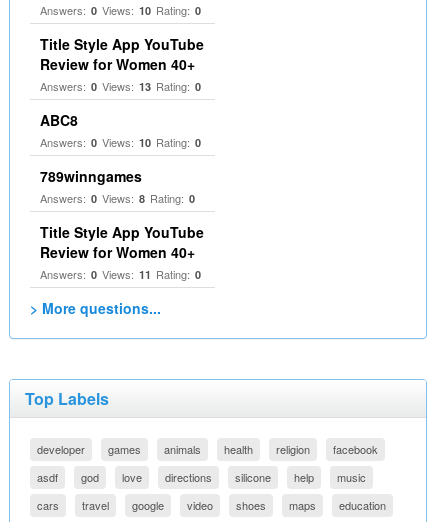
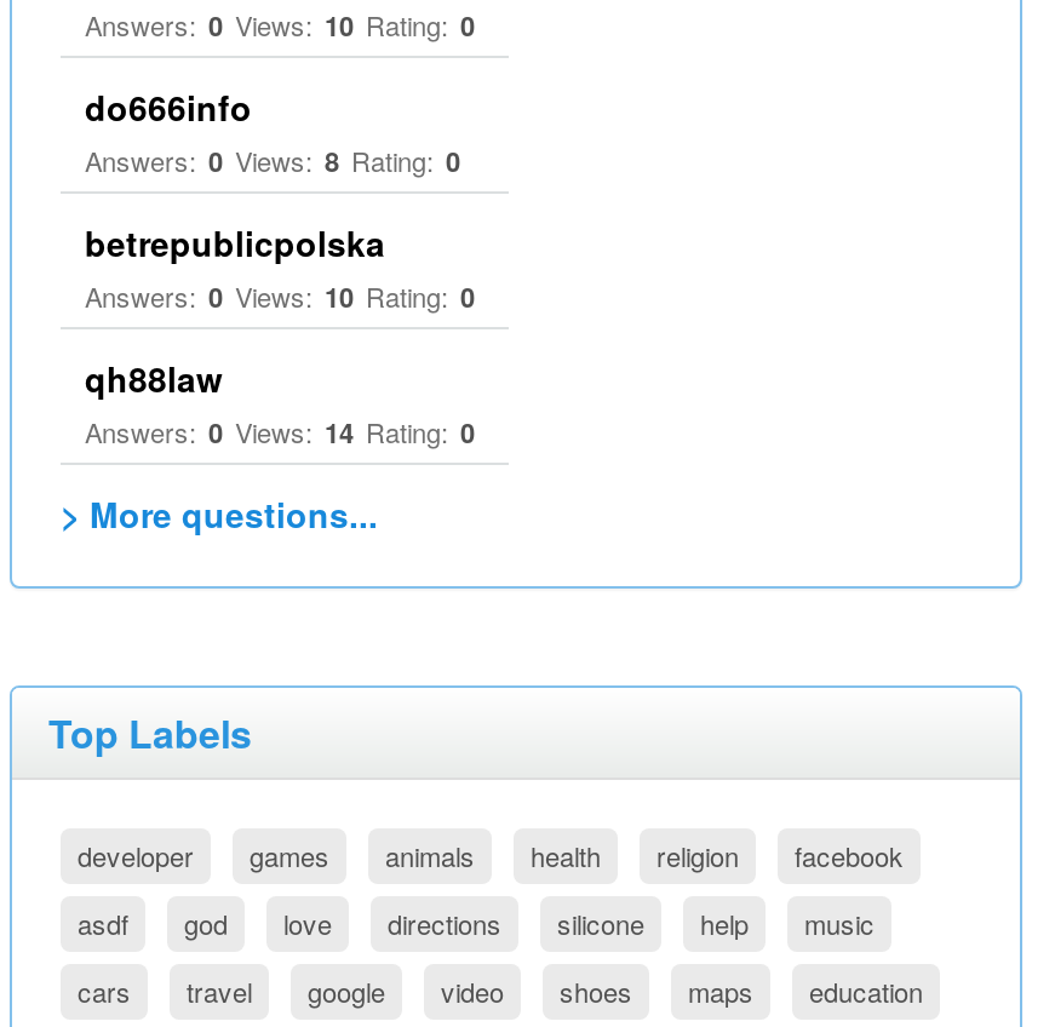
[40,34,204,94] Title Style App YouTube | Review for Women 40+ | Answers: 0 Views: 13 Rating: 0 -> [85,82,252,131] do666info
[40,110,78,130] ABC8 -> [85,218,385,266] betrepublicpolska
[40,166,204,282] 789winngames | Title Style App YouTube | Review for Women 40+ | Answers: 0 Views: 11 Rating: 0 -> [85,354,475,451] qh88law | Answers: 0 Views: 14 Rating: 0
moved [40,190,195,206] -> [85,140,460,179]: Answers: 0 Views: 8 Rating: 0

